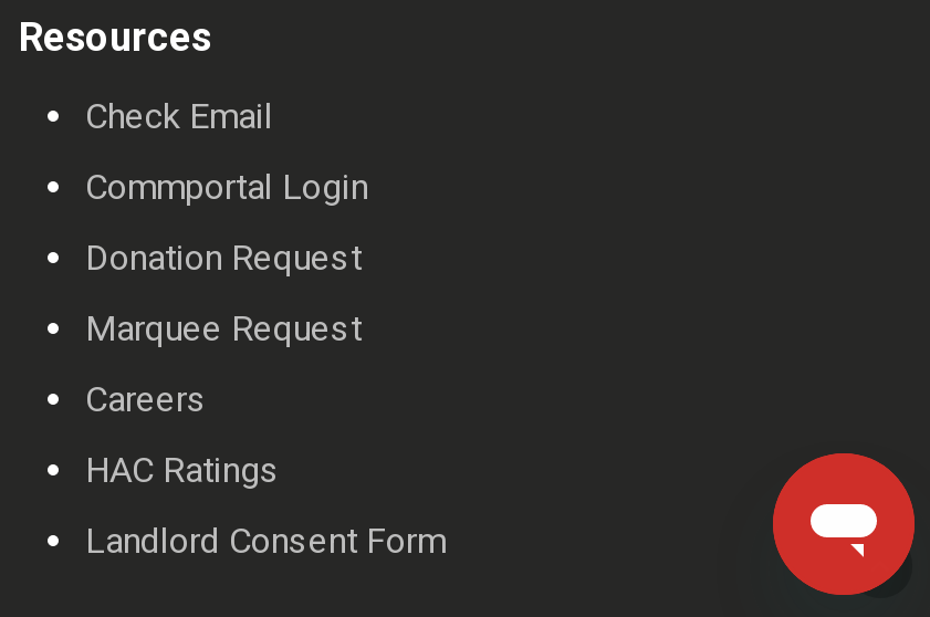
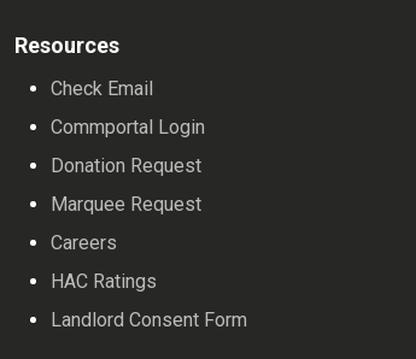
[771,451,917,597] [image] -> none

